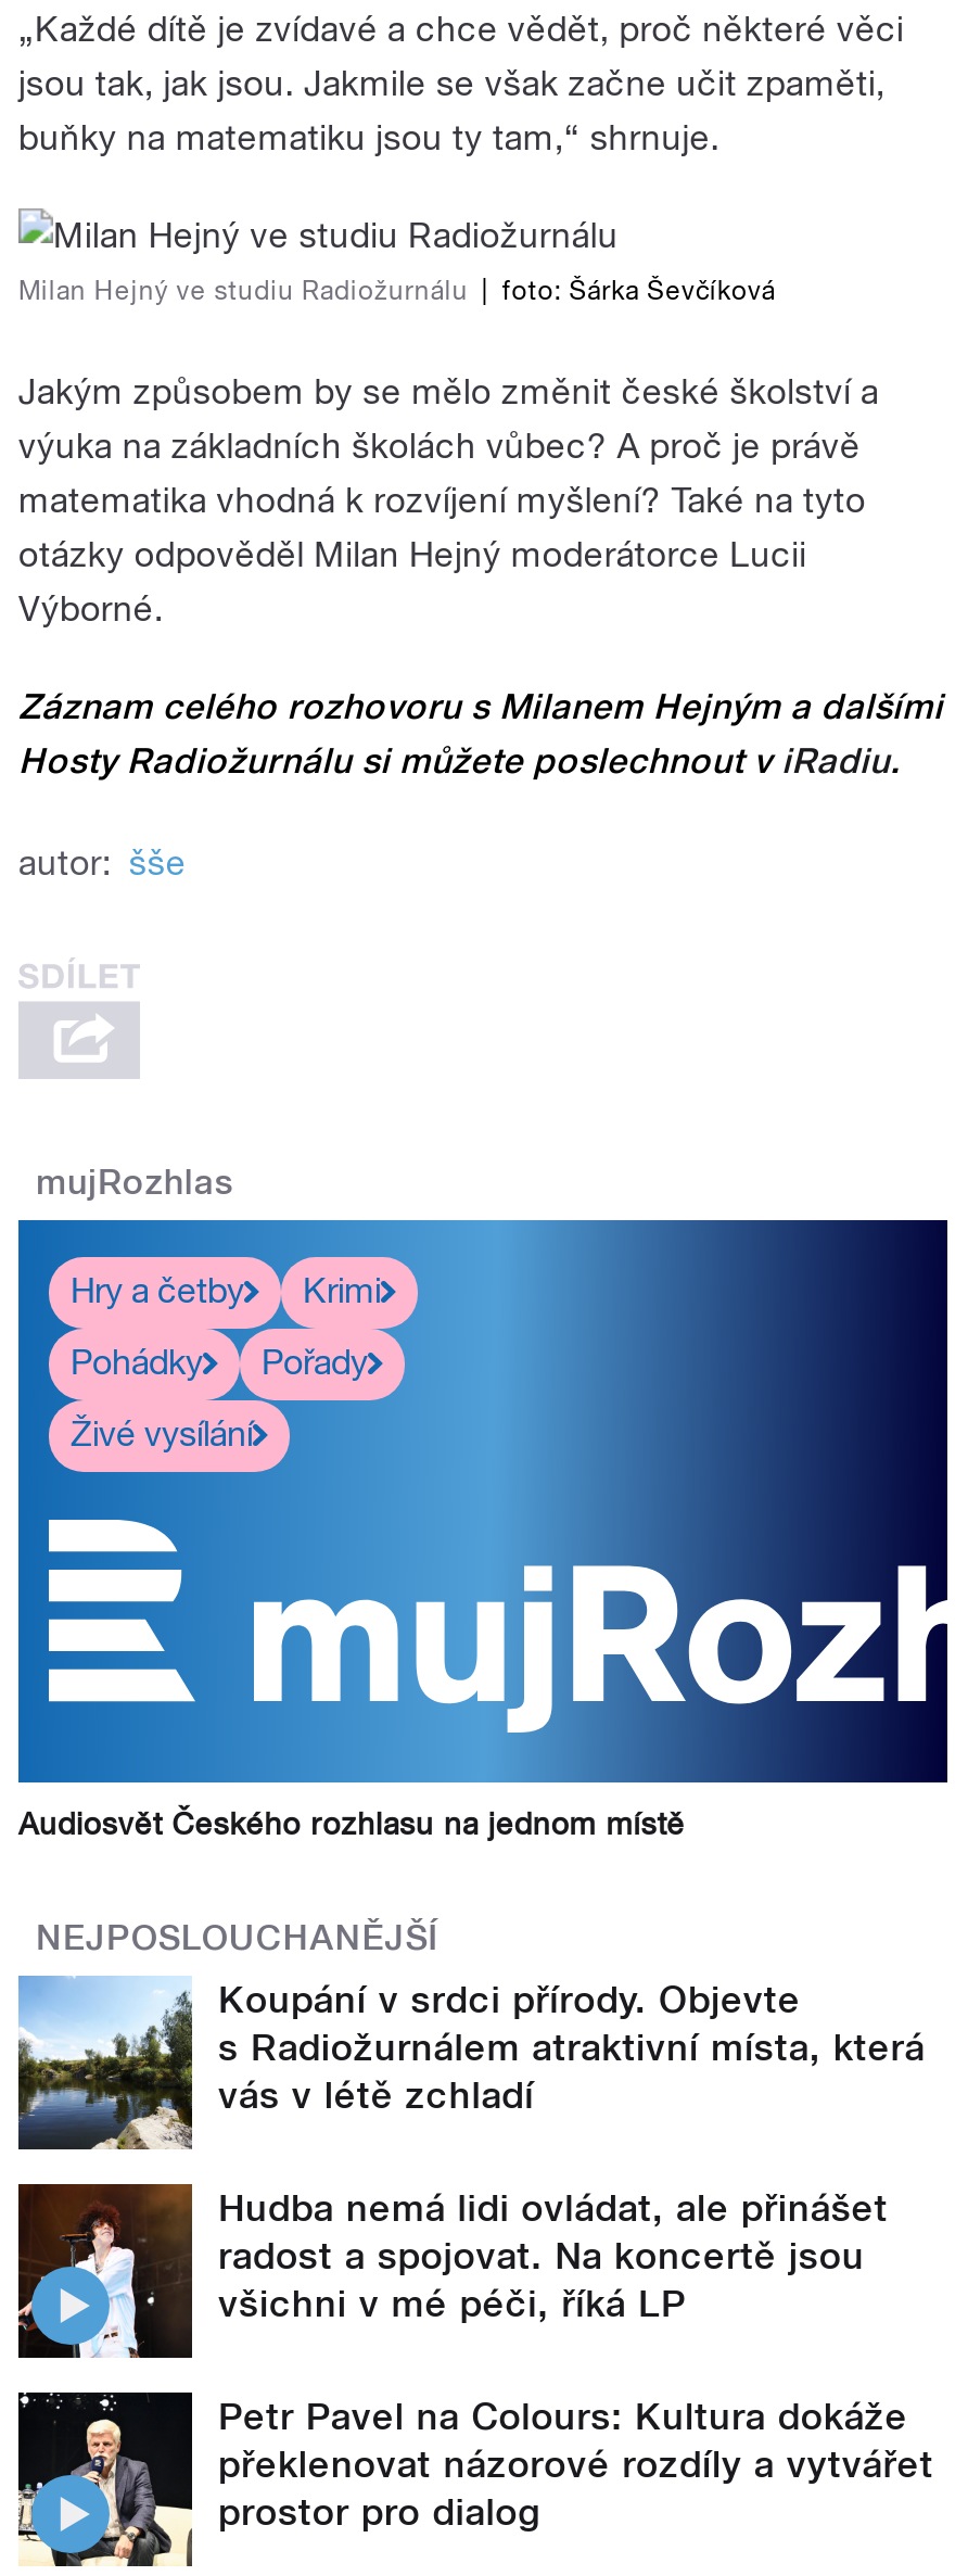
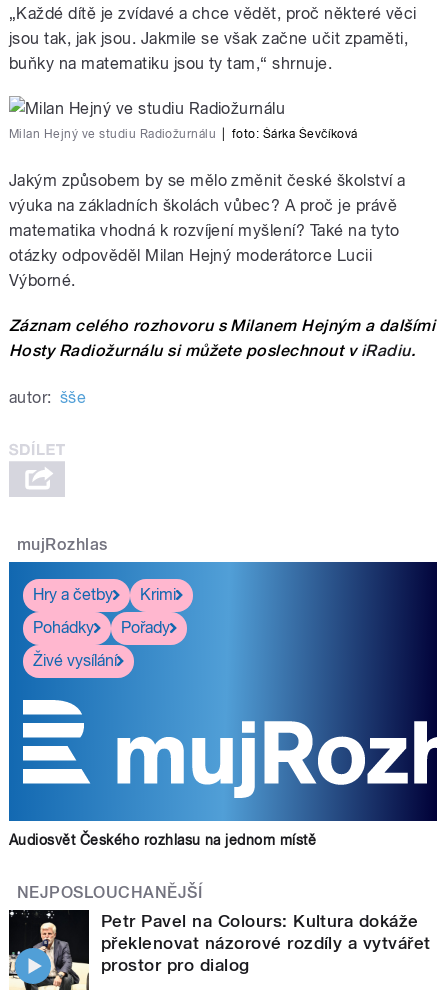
[16,1976,925,2325] [image] | Koupání v srdci přírody. Objevte | s Radiožurnálem atraktivní místa, která | vás v létě zchladí | Hudba nemá lidi ovládat, ale přinášet | radost a spojovat. Na koncertě jsou | všichni v mé péči, říká LP -> none
[16,2182,194,2360] [image] -> none

